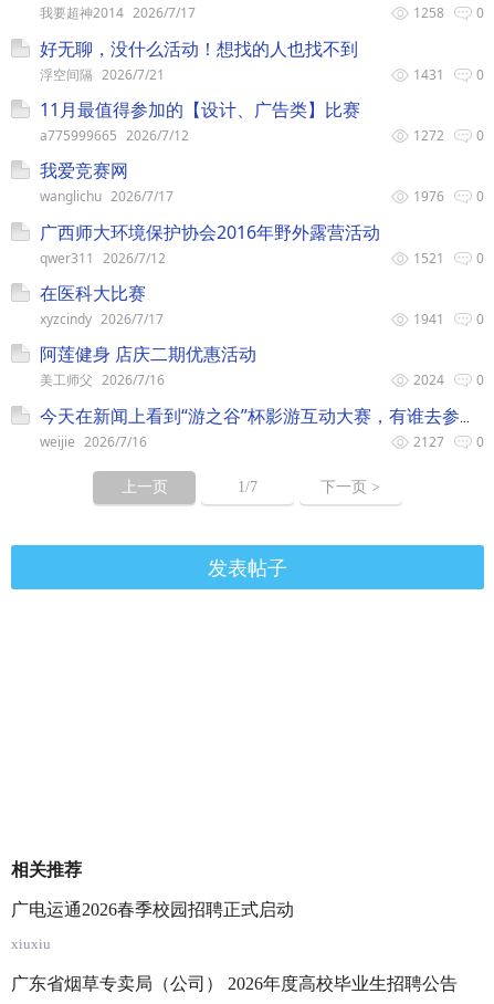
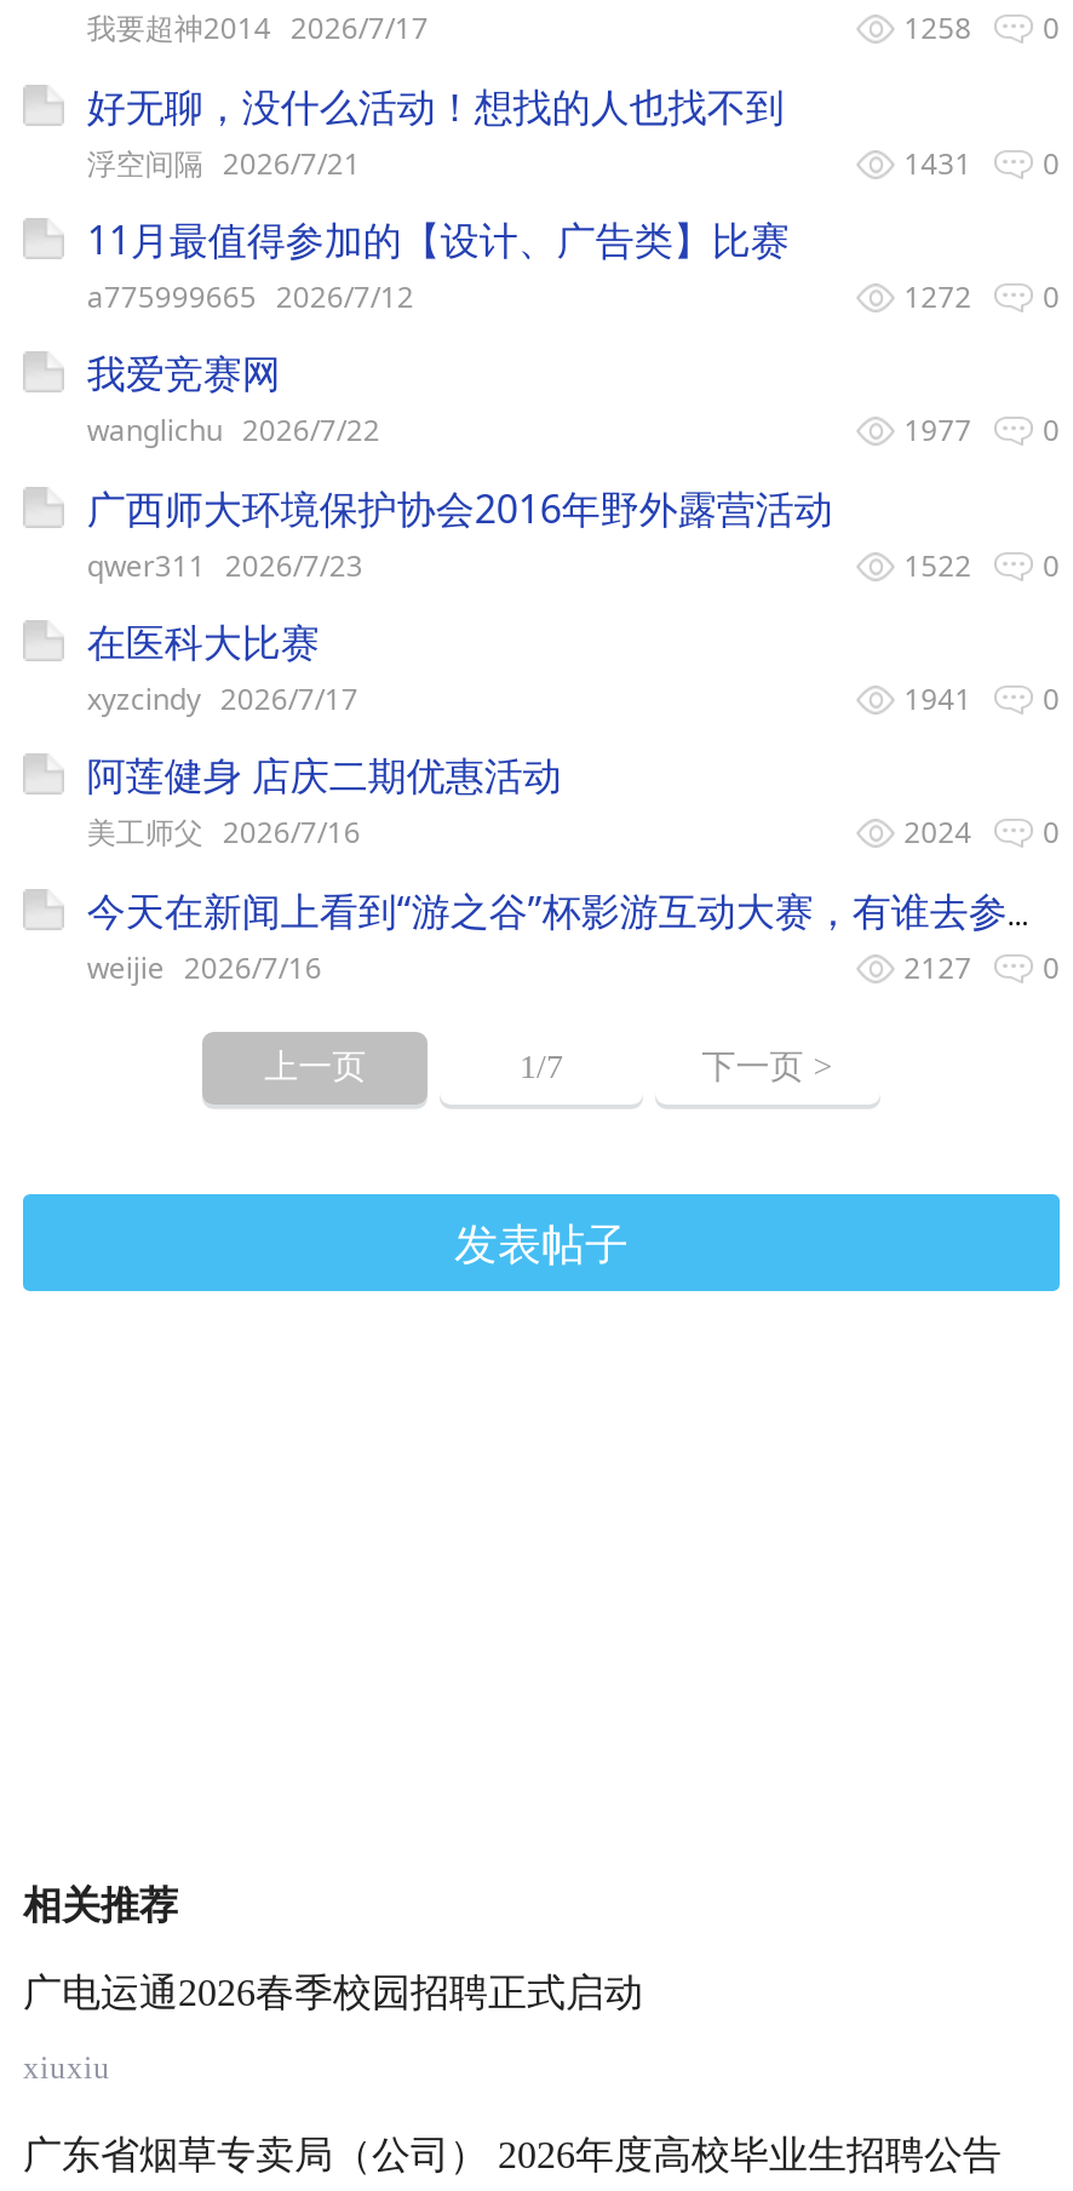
[40,187,174,206] wanglichu 2026/7/17 -> [87,410,380,451] wanglichu 2026/7/22
[413,187,484,206] 1976 0 -> [904,410,1060,451] 1977 0
[40,248,166,267] qwer311 2026/7/12 -> [87,544,363,585] qwer311 2026/7/23
[413,248,484,267] 1521 0 -> [904,544,1060,585] 1522 0

